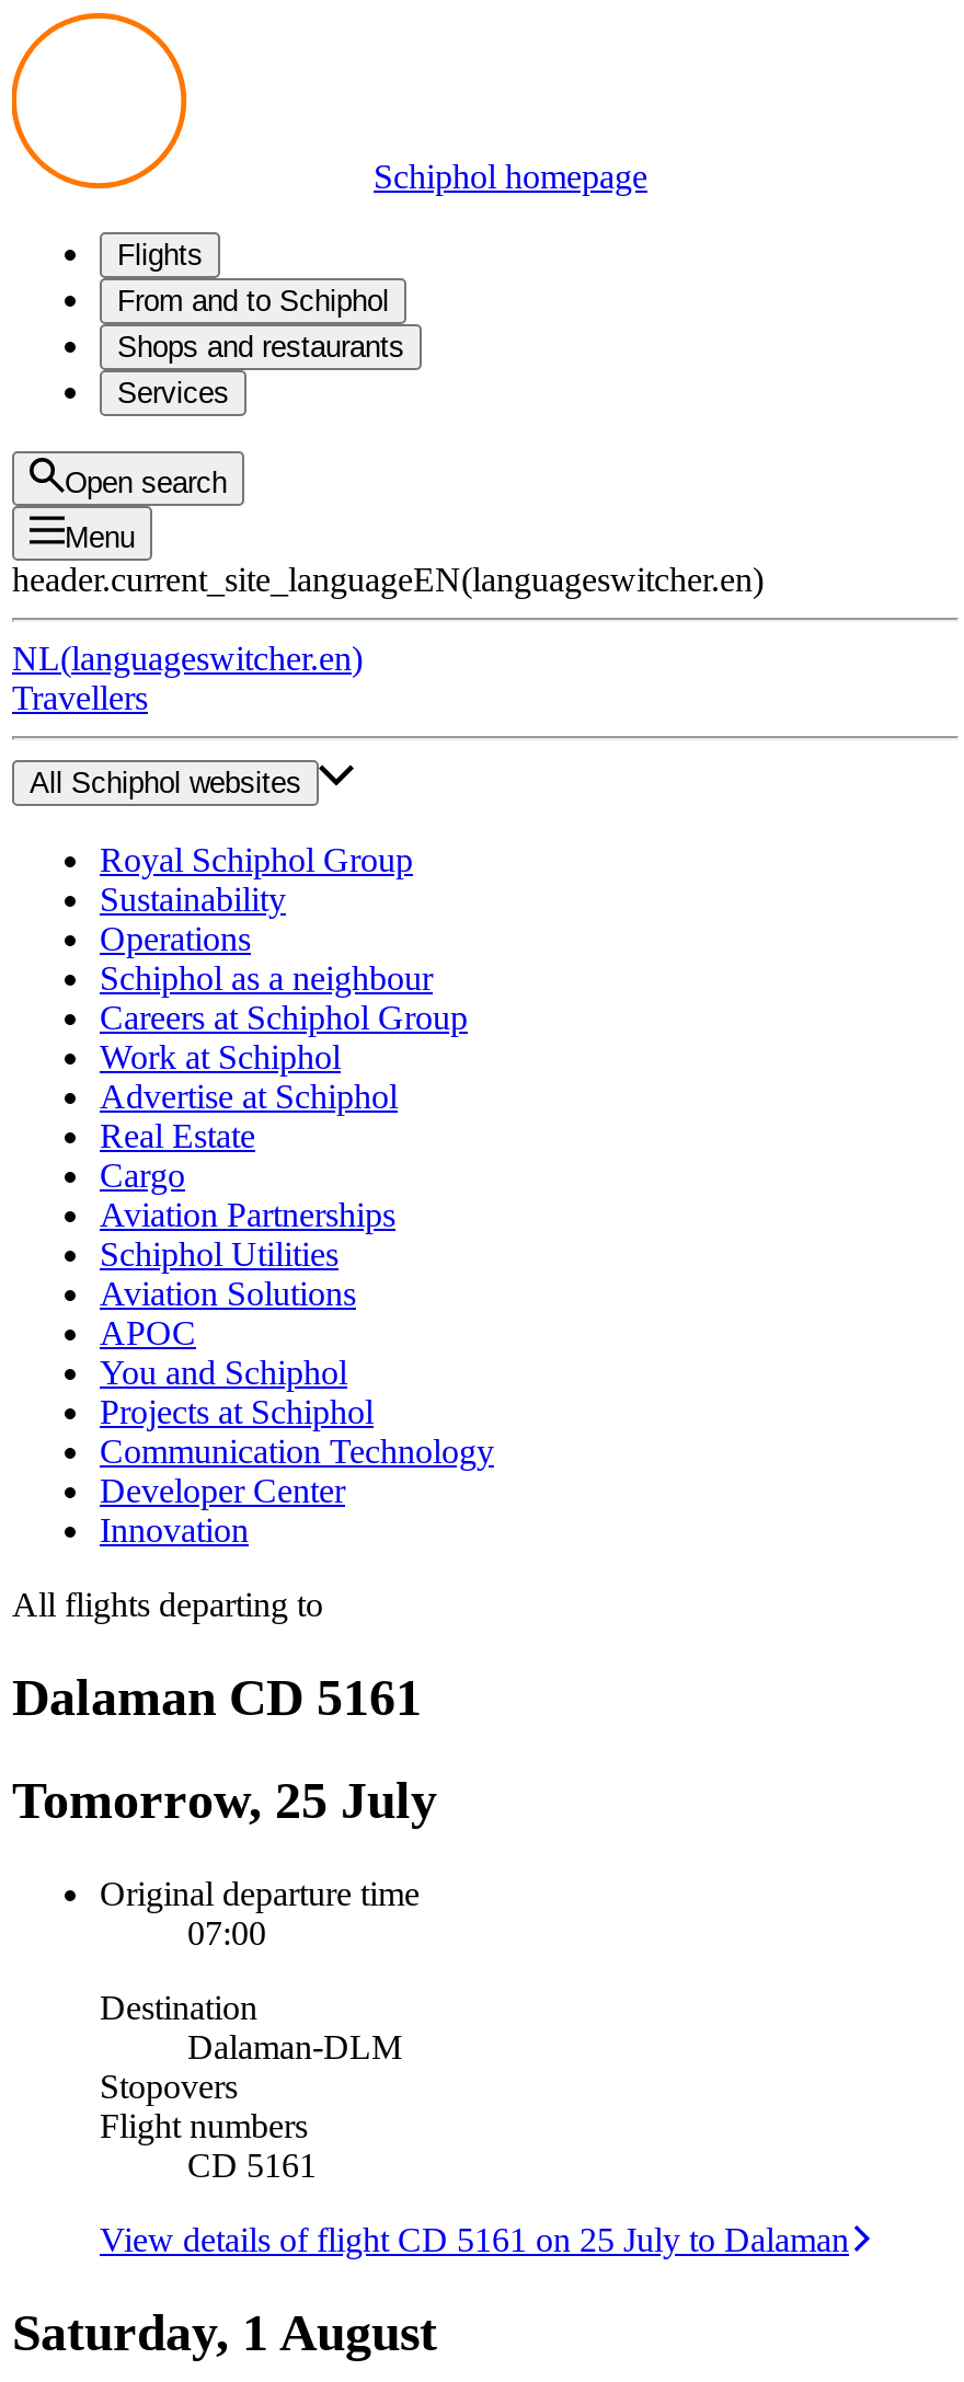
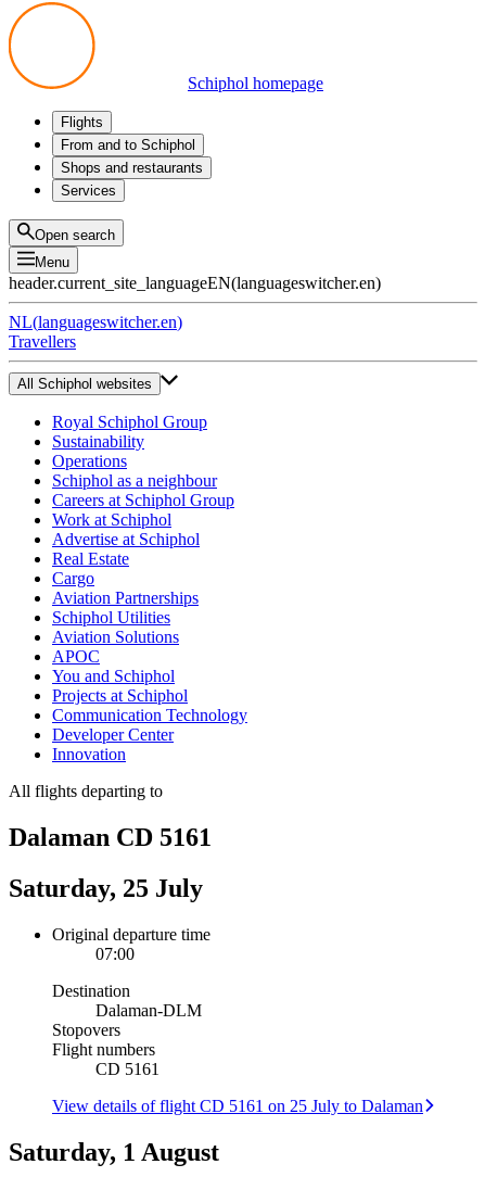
[12,1772,437,1828] Tomorrow, 25 July -> [9,874,203,902] Saturday, 25 July

